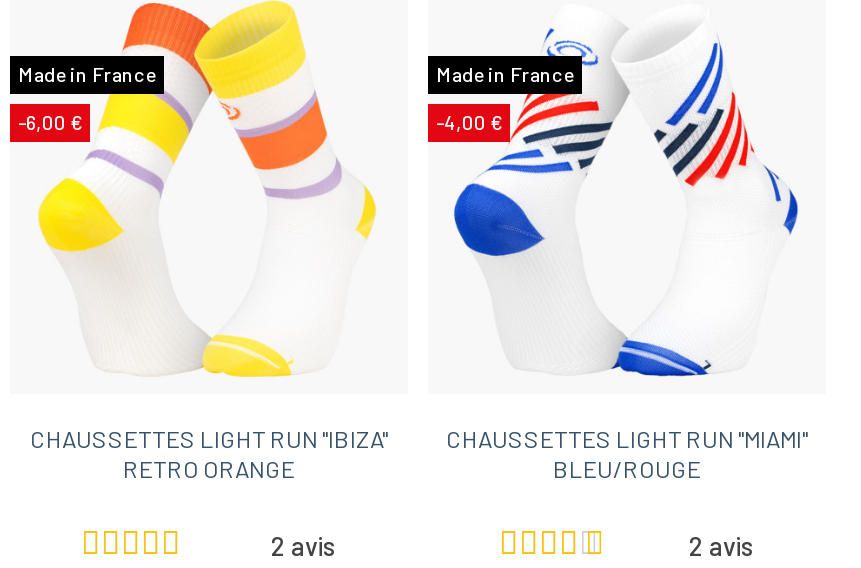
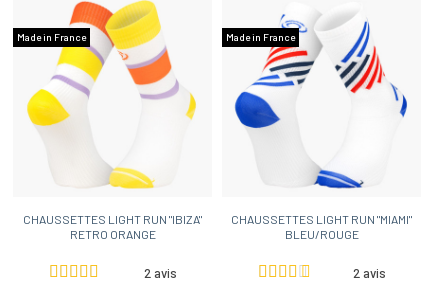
[18,110,82,134] -6,00 € -> none
[436,110,502,134] -4,00 € -> none

